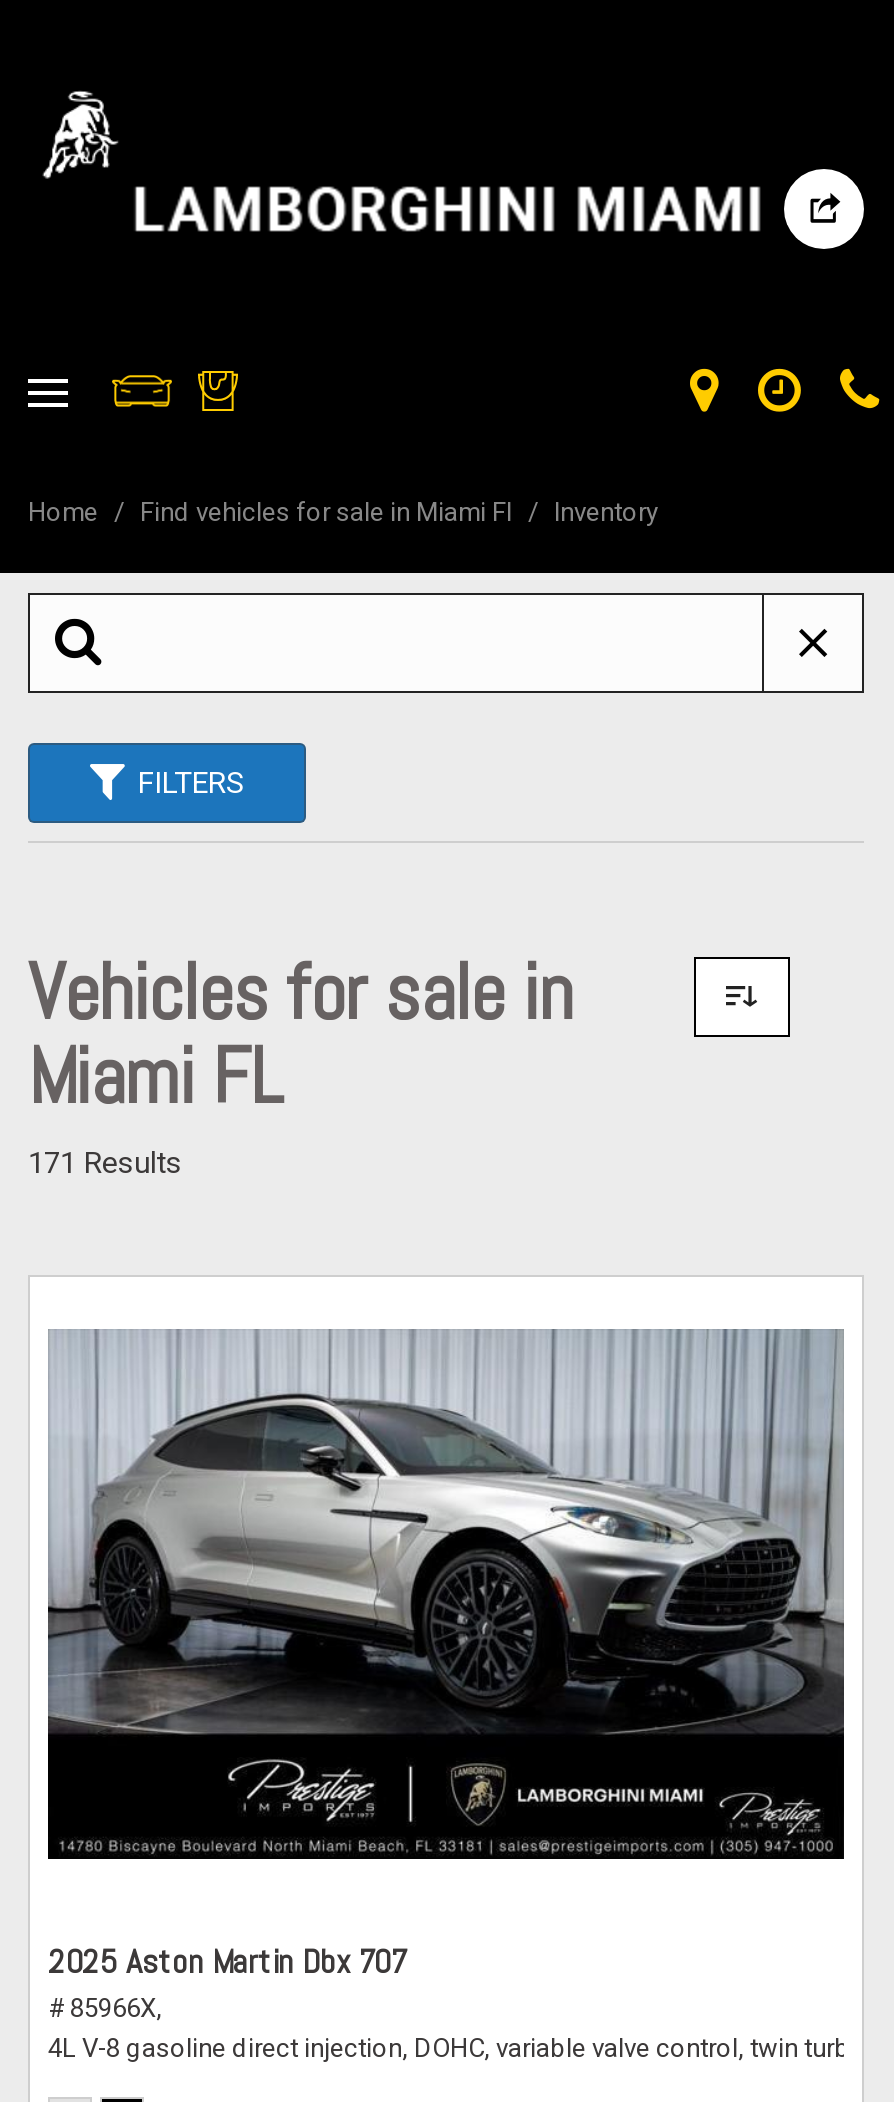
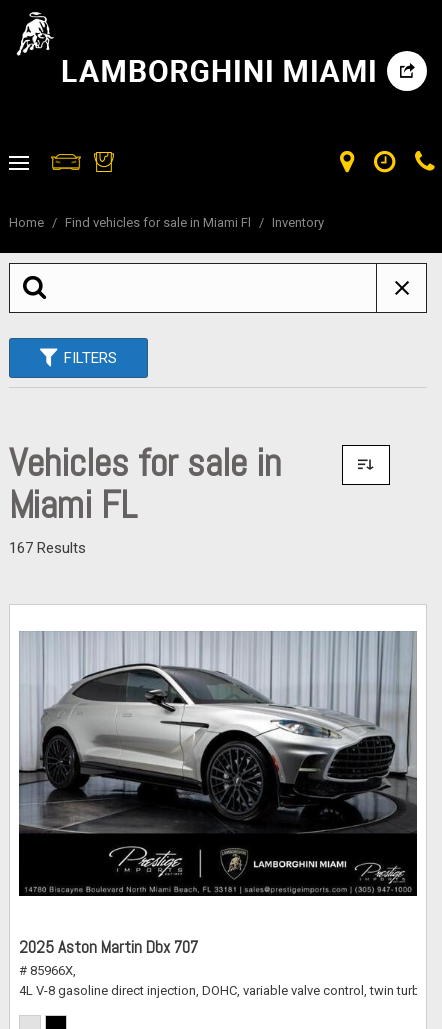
[28,1145,182,1181] 171 Results -> [9,539,86,557] 167 Results

